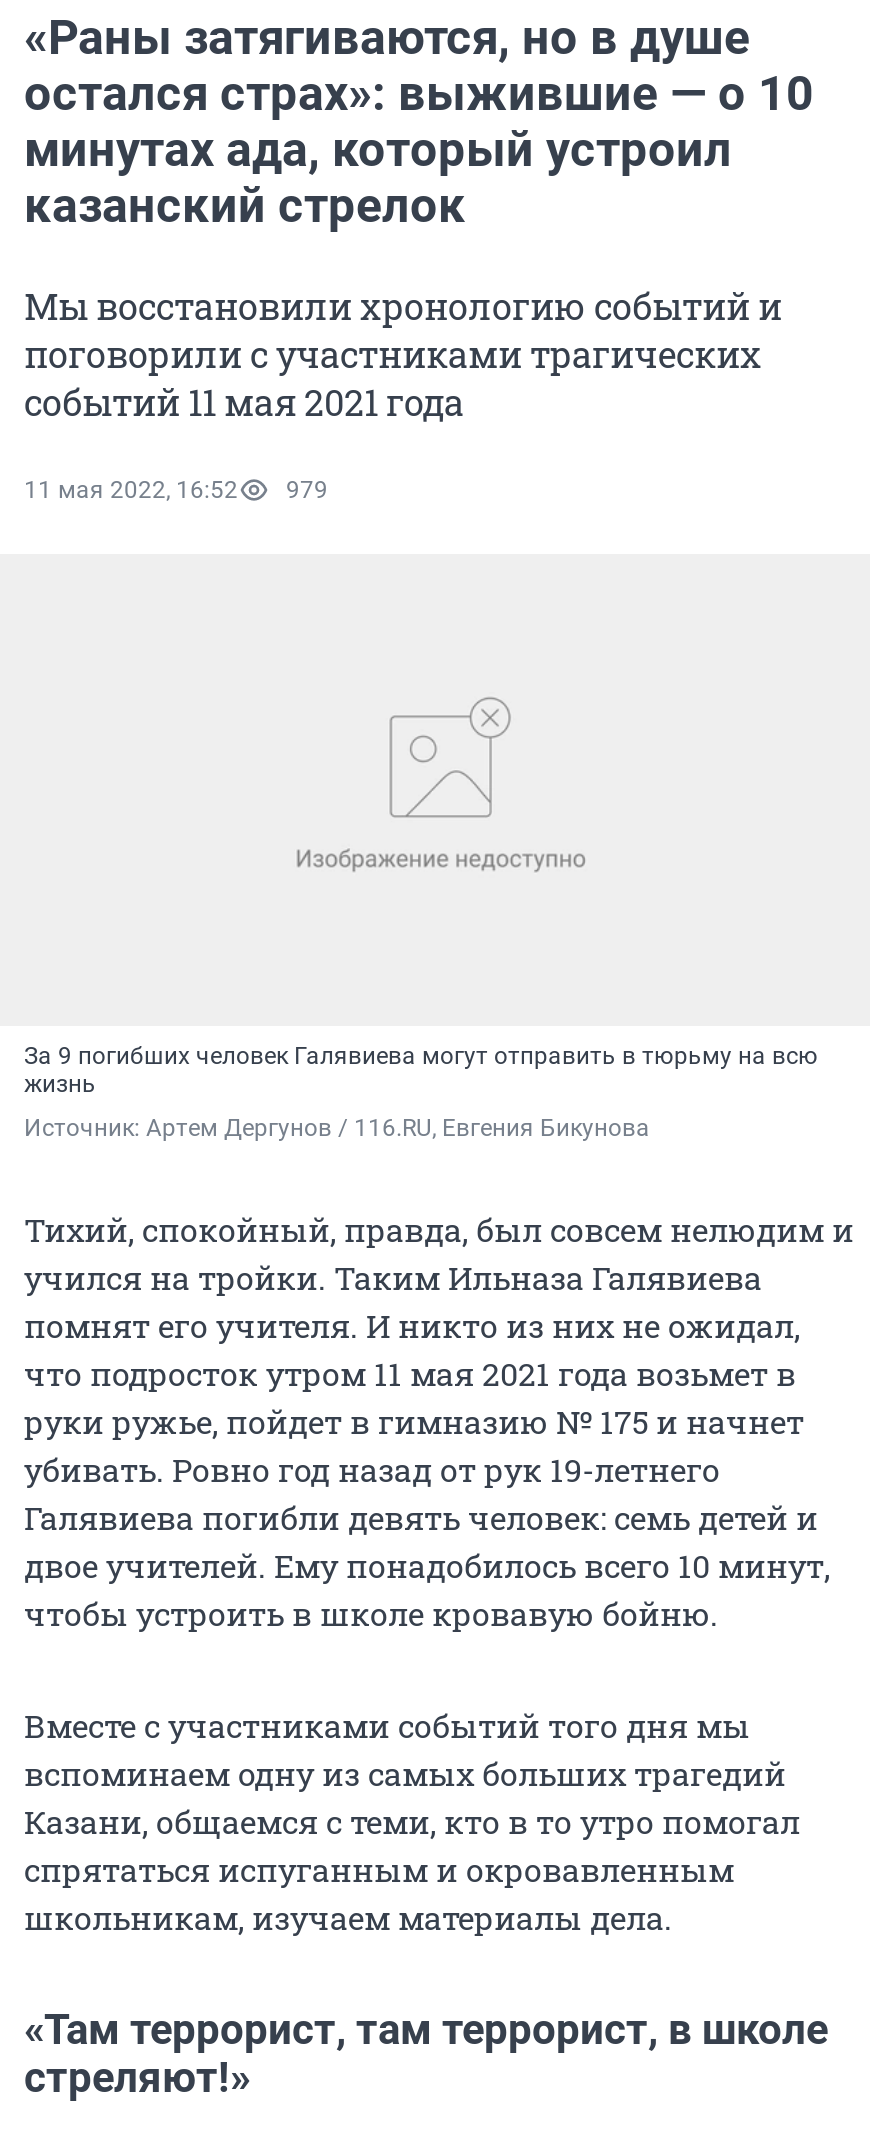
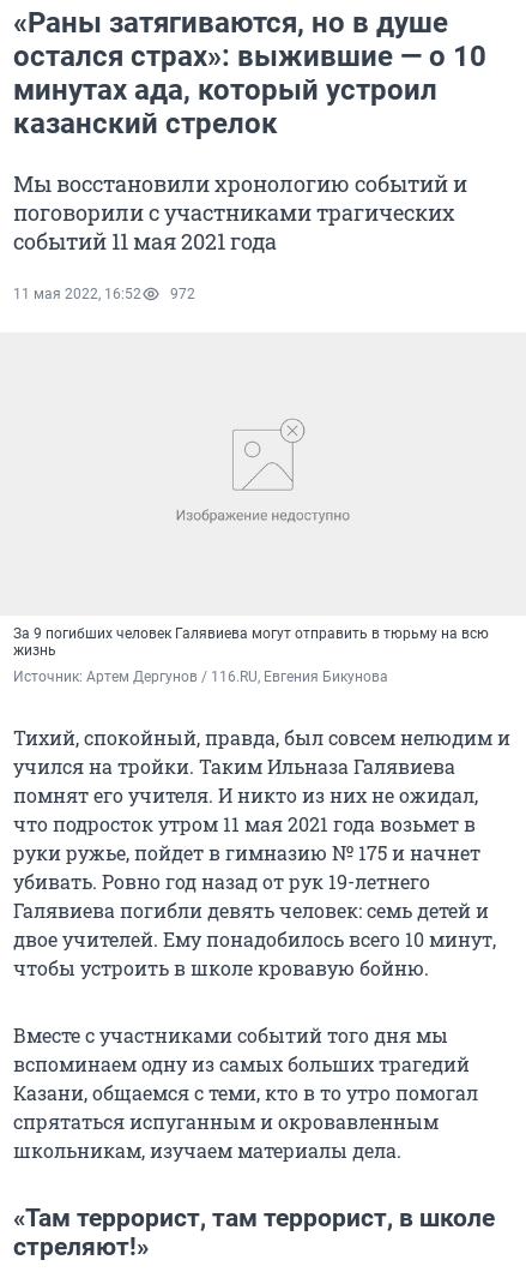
[24,476,328,504] 11 мая 2022, 16:52 979 -> [13,286,195,303] 11 мая 2022, 16:52 972

